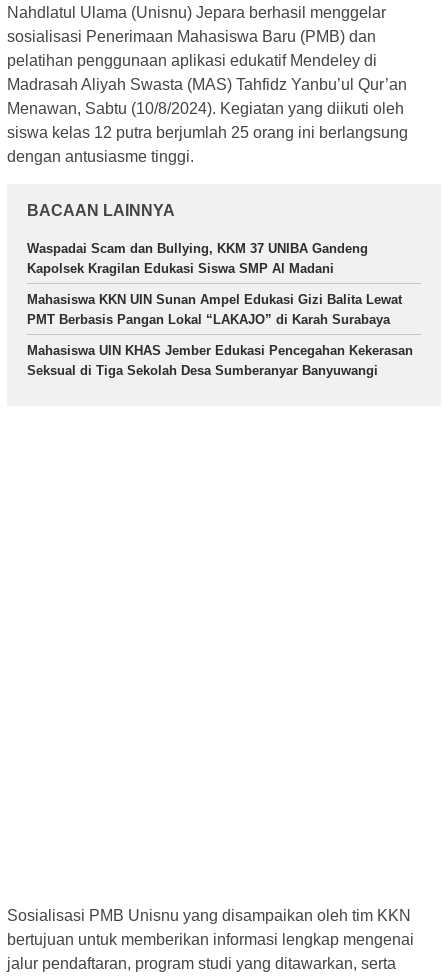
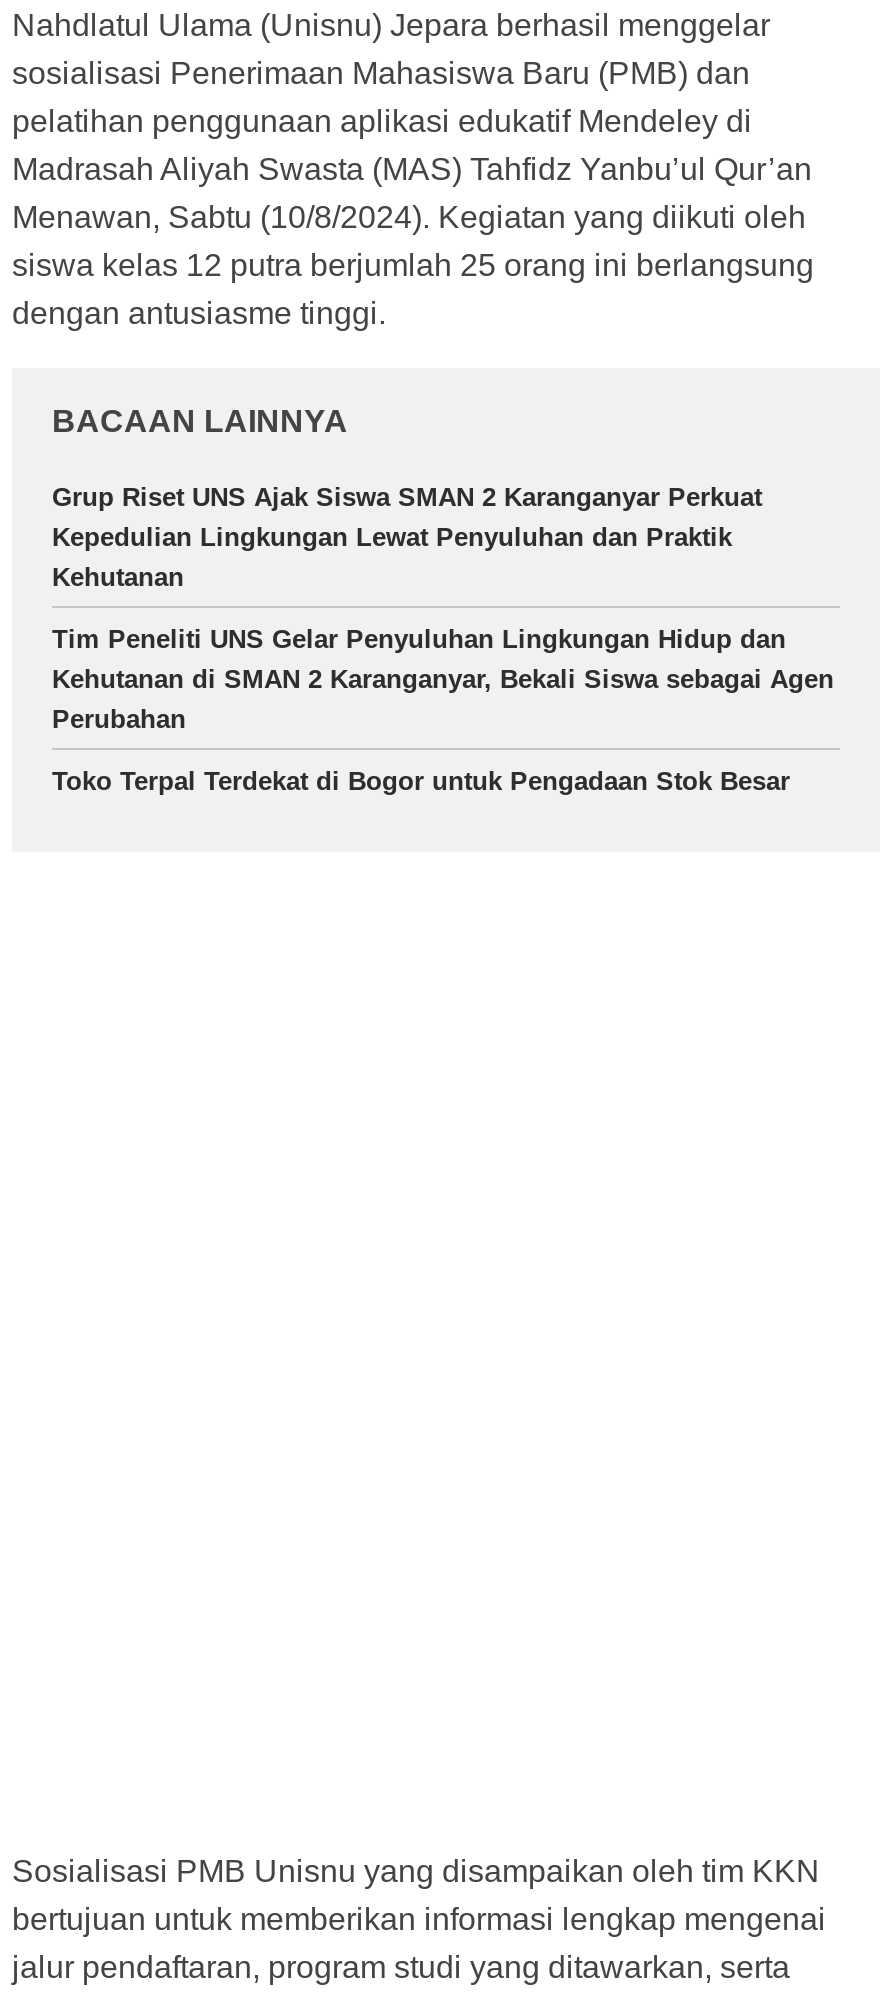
[27,241,368,276] Waspadai Scam dan Bullying, KKM 37 UNIBA Gandeng | Kapolsek Kragilan Edukasi Siswa SMP Al Madani -> [52,482,762,592] Grup Riset UNS Ajak Siswa SMAN 2 Karanganyar Perkuat | Kepedulian Lingkungan Lewat Penyuluhan dan Praktik | Kehutanan
[27,292,402,327] Mahasiswa KKN UIN Sunan Ampel Edukasi Gizi Balita Lewat | PMT Berbasis Pangan Lokal “LAKAJO” di Karah Surabaya -> [52,624,834,734] Tim Peneliti UNS Gelar Penyuluhan Lingkungan Hidup dan | Kehutanan di SMAN 2 Karanganyar, Bekali Siswa sebagai Agen | Perubahan
[27,343,413,378] Mahasiswa UIN KHAS Jember Edukasi Pencegahan Kekerasan | Seksual di Tiga Sekolah Desa Sumberanyar Banyuwangi -> [52,766,790,796] Toko Terpal Terdekat di Bogor untuk Pengadaan Stok Besar

